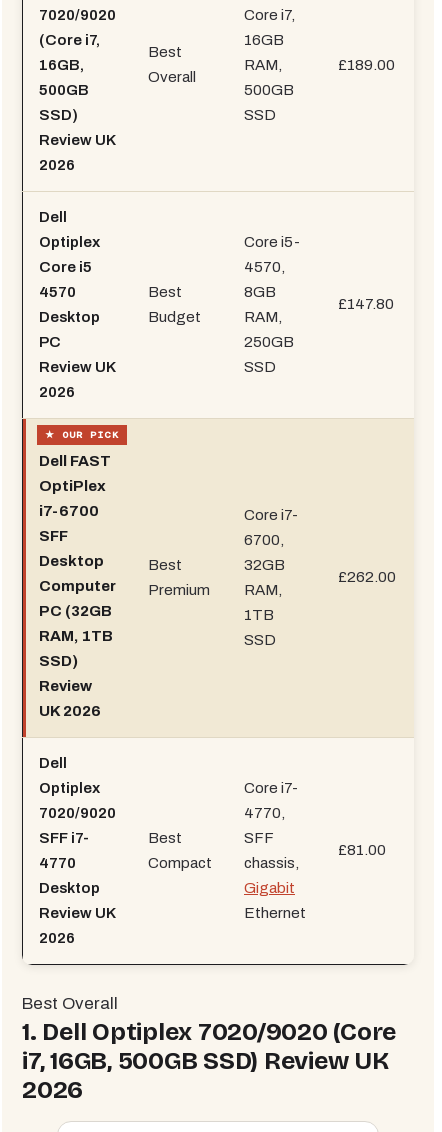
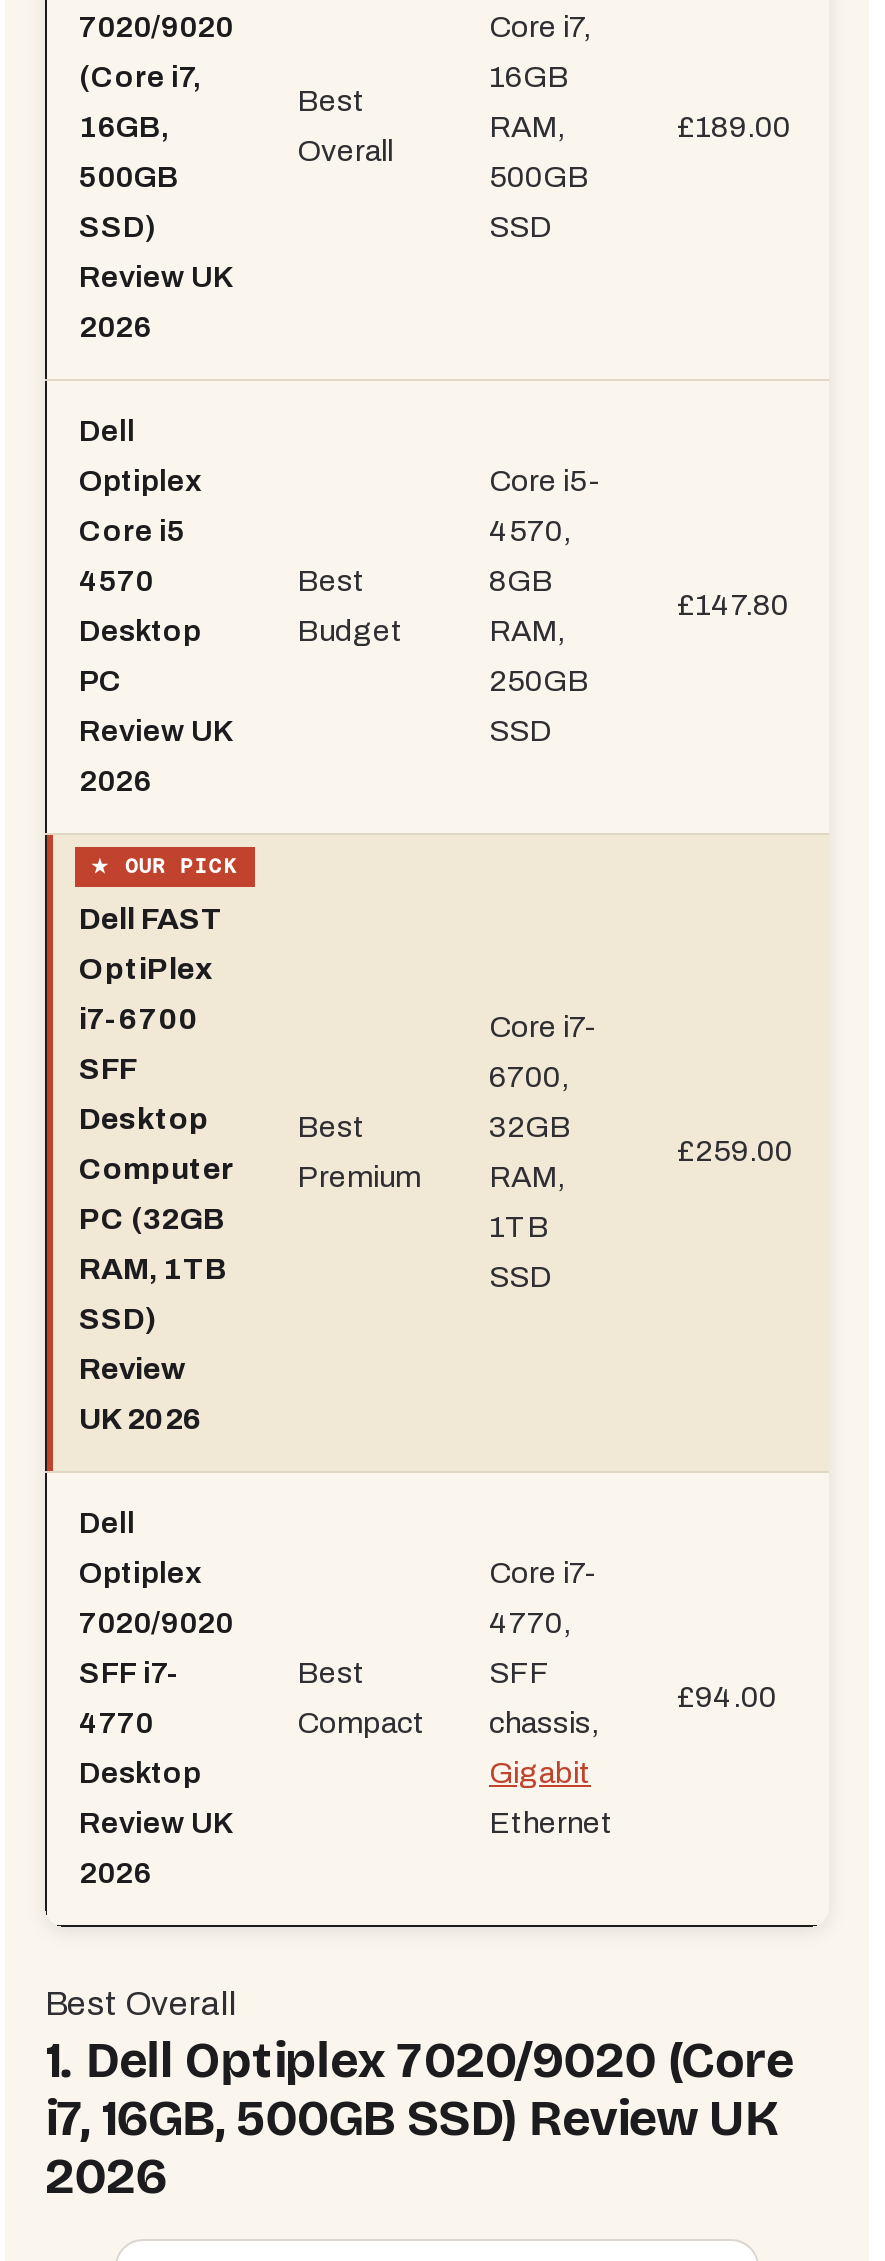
[338,569,396,585] £262.00 -> [677,1135,793,1167] £259.00
[338,842,386,858] £81.00 -> [677,1681,777,1713] £94.00

